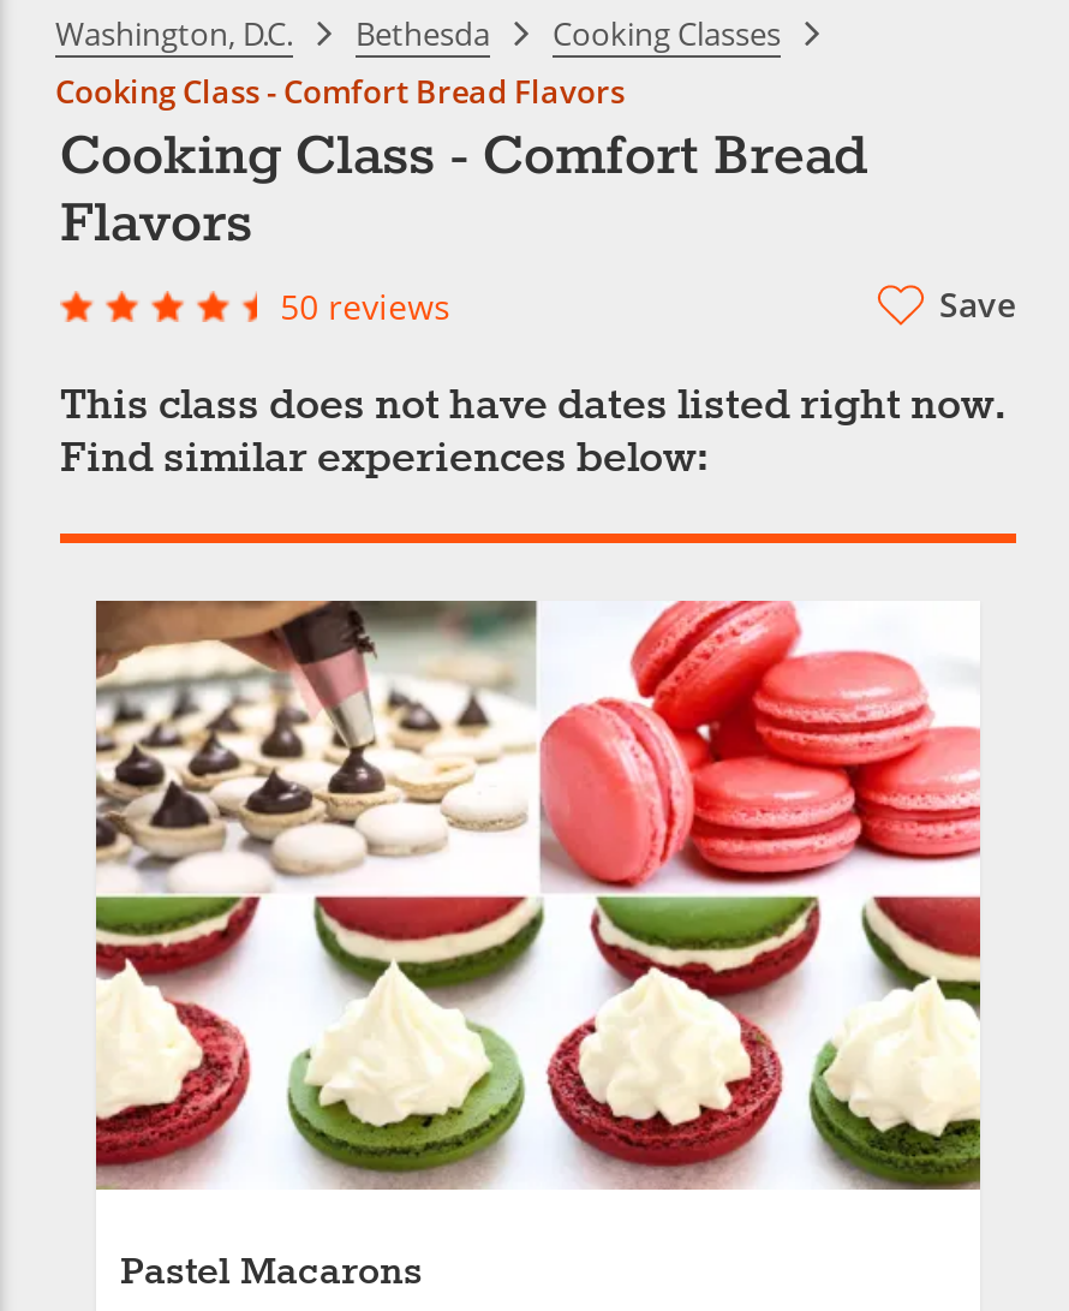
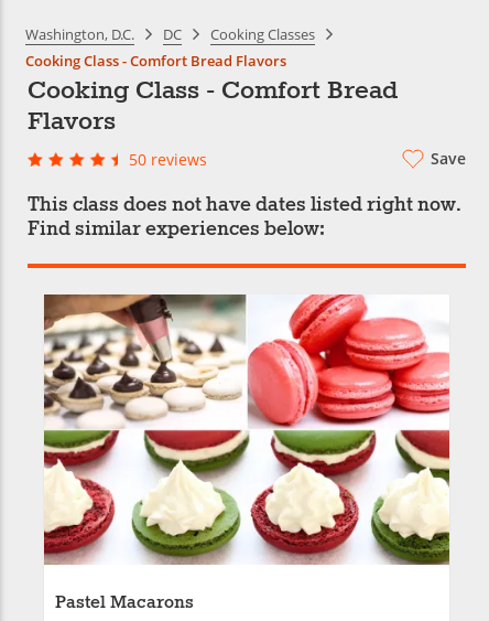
[356,12,490,55] Bethesda -> [163,24,182,44] DC

